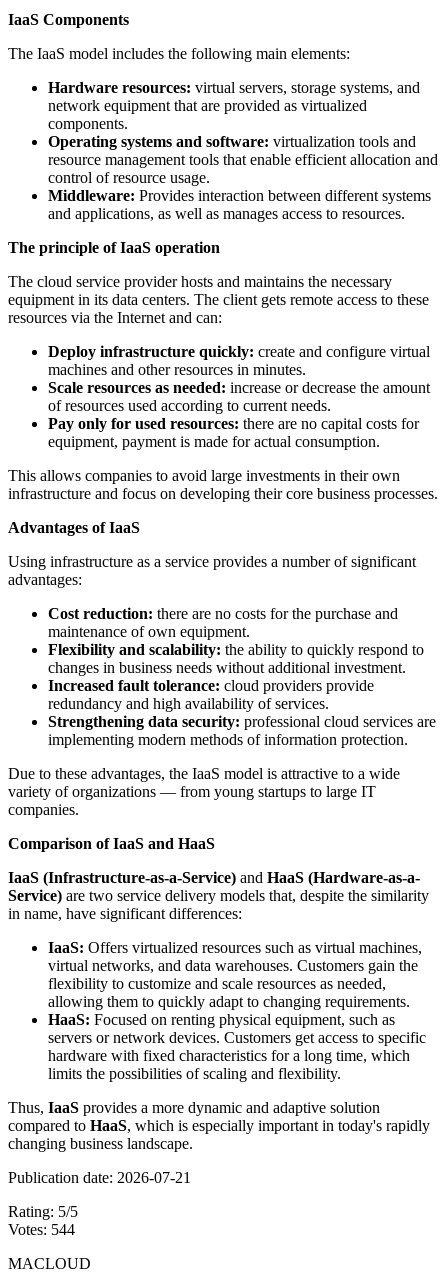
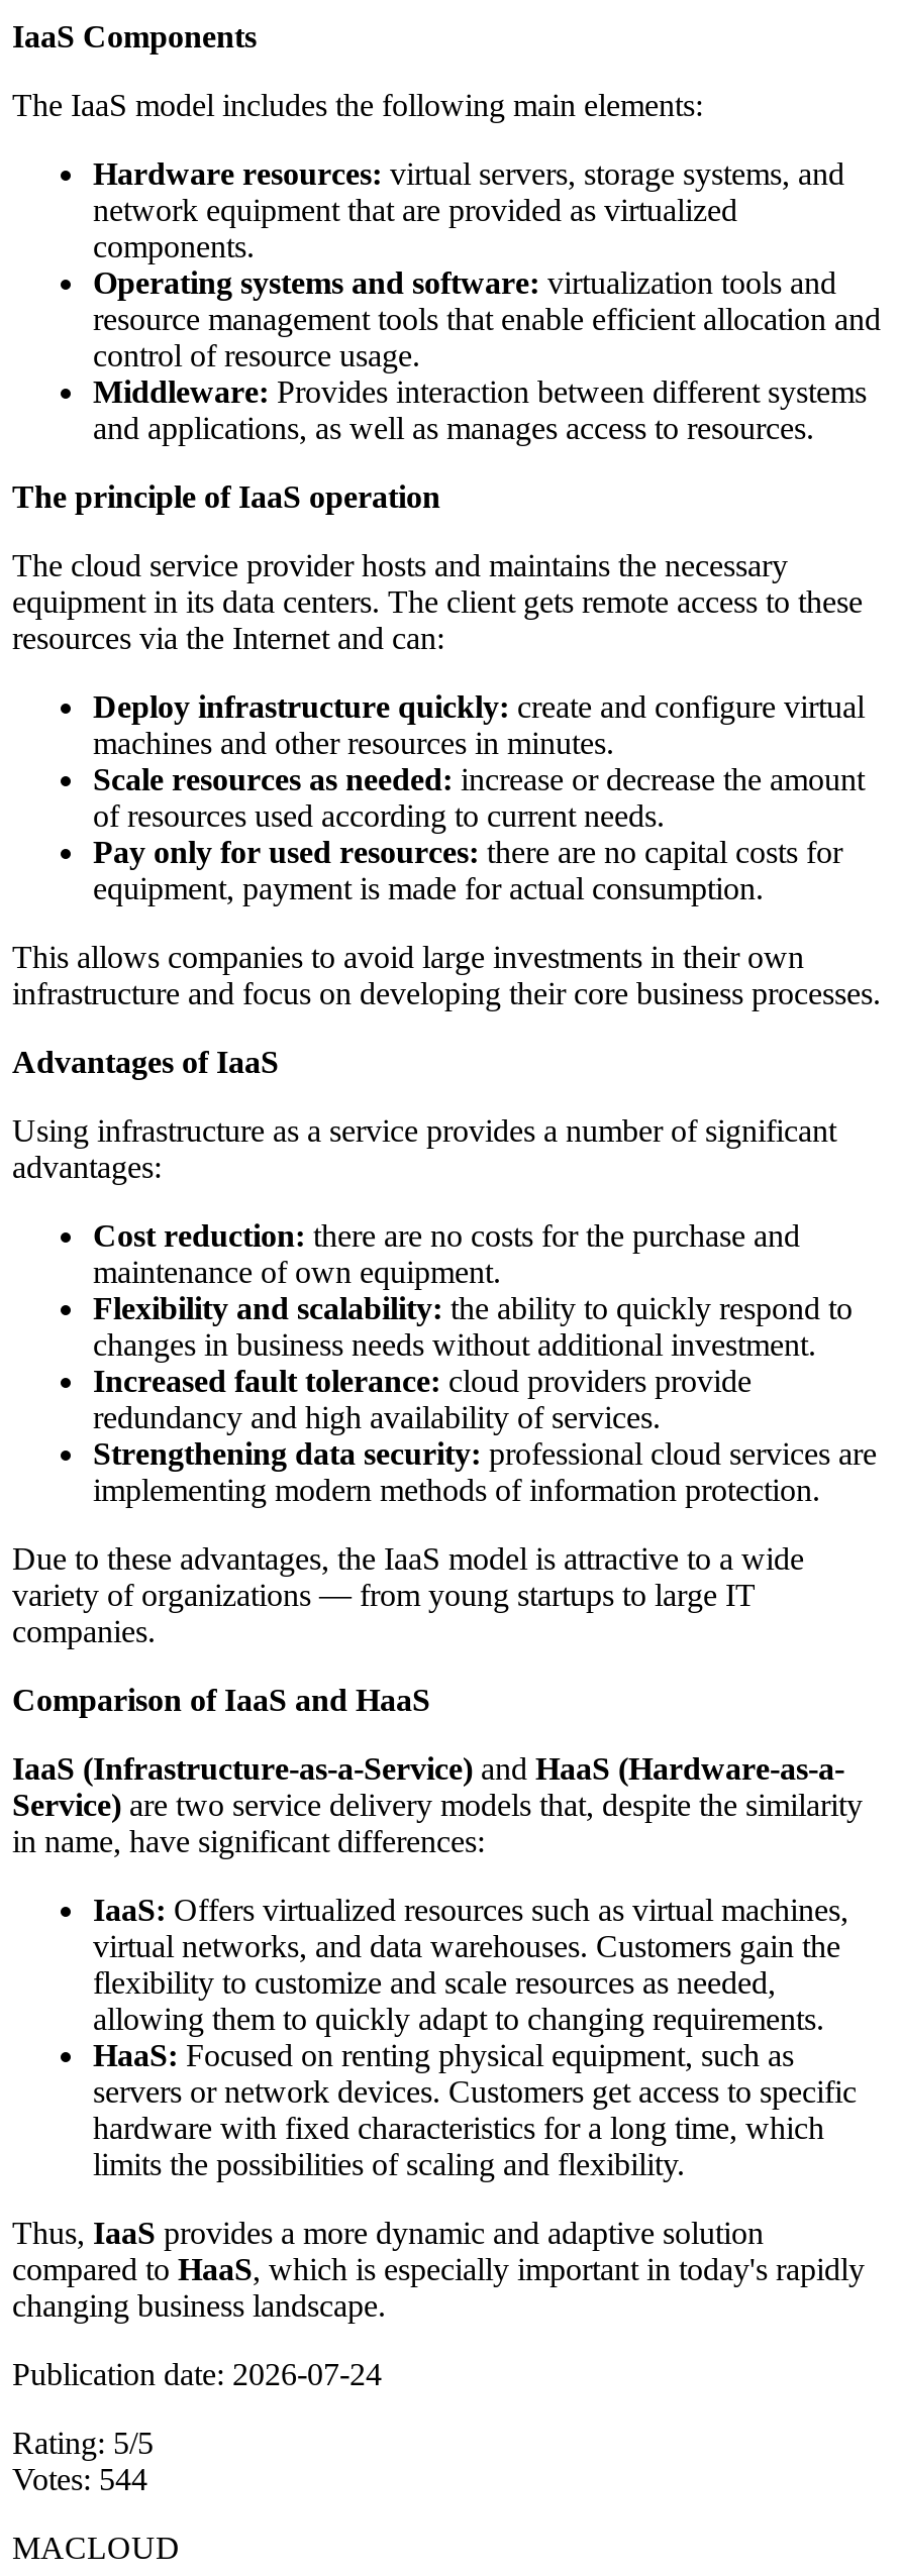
[8,1169,191,1186] Publication date: 2026-07-21 -> [12,2357,382,2391] Publication date: 2026-07-24

